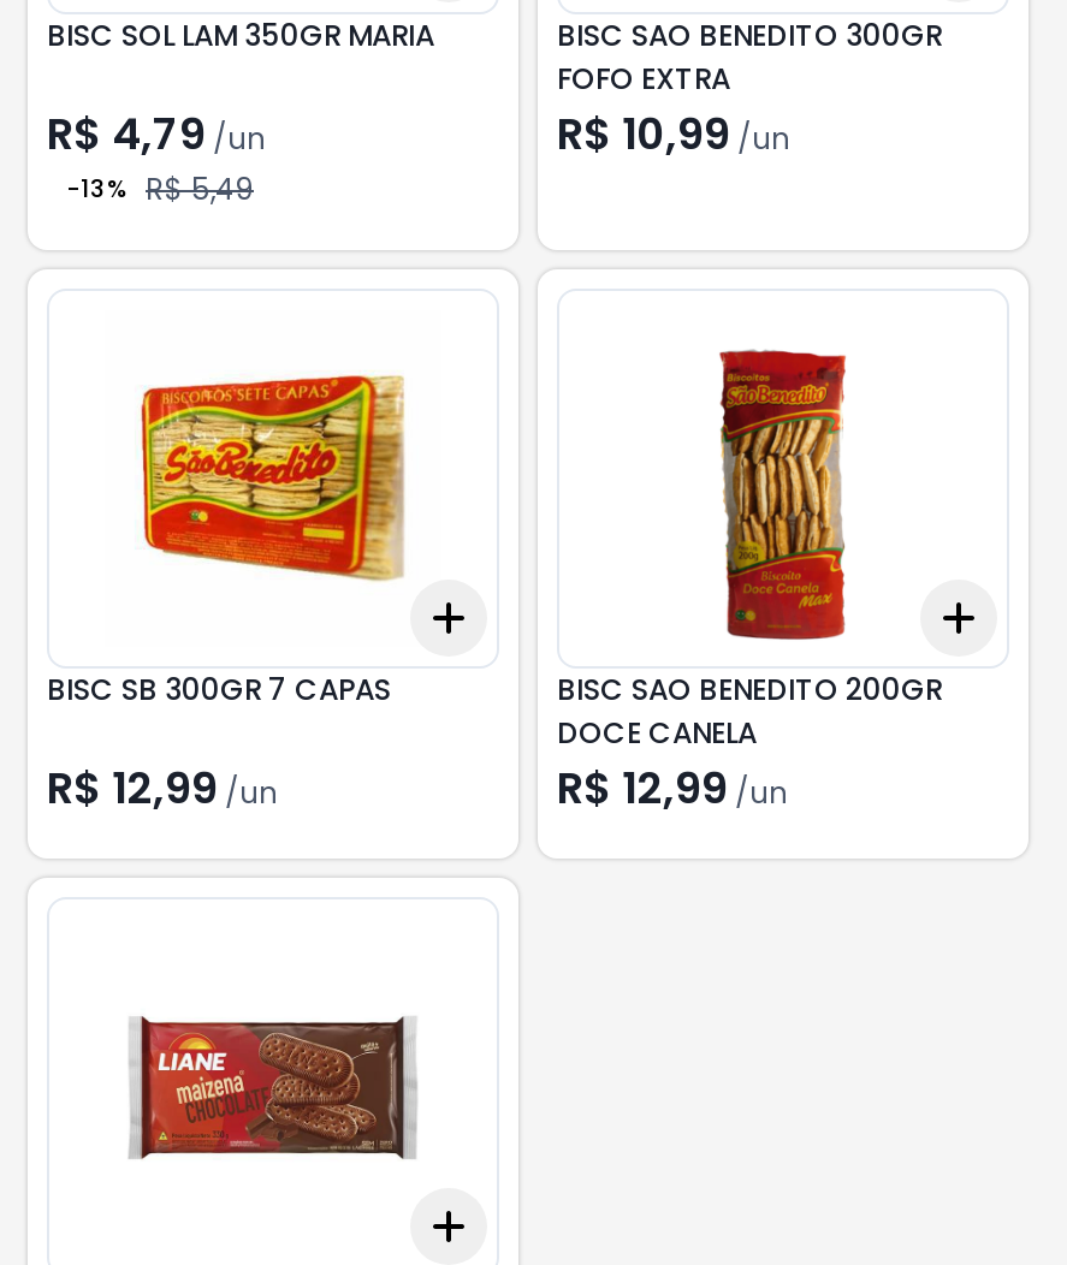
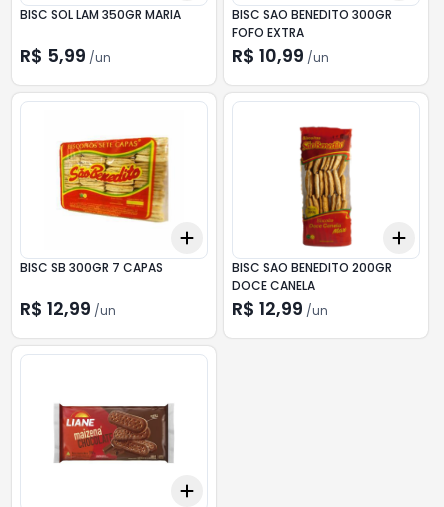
[47,103,266,208] R$ 4,79 / un | -13% R$ 5,49 -> [20,43,111,68] R$ 5,99 / un

